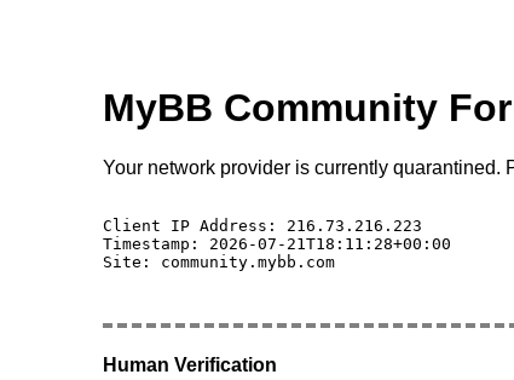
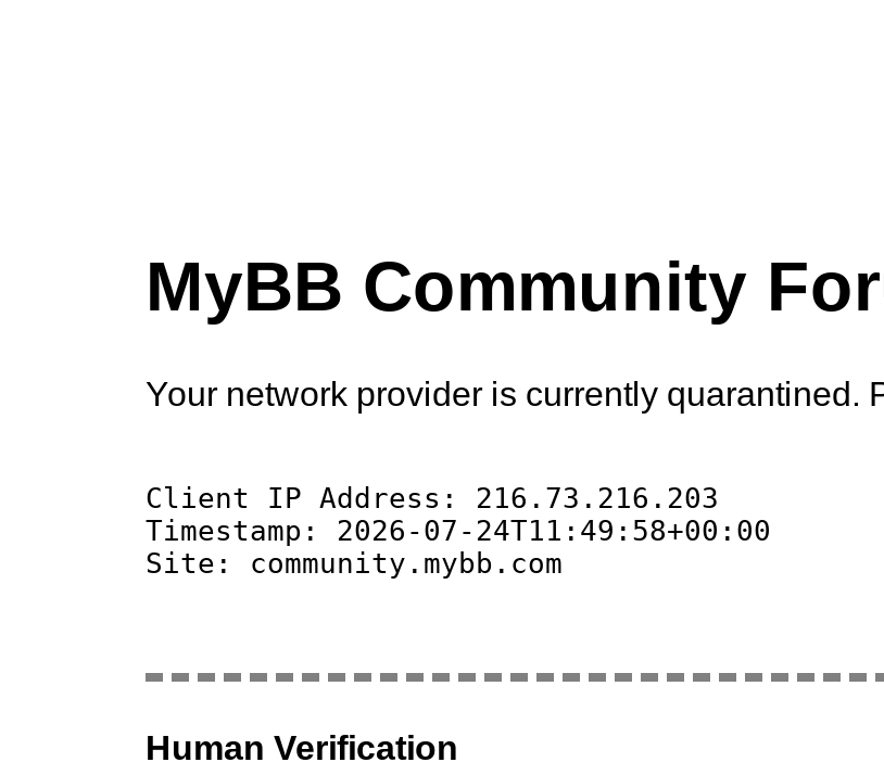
[103,217,432,235] Client IP Address: 216.73.216.223 -> [146,482,736,514] Client IP Address: 216.73.216.203
[103,235,451,253] Timestamp: 2026-07-21T18:11:28+00:00 -> [146,514,771,547] Timestamp: 2026-07-24T11:49:58+00:00

